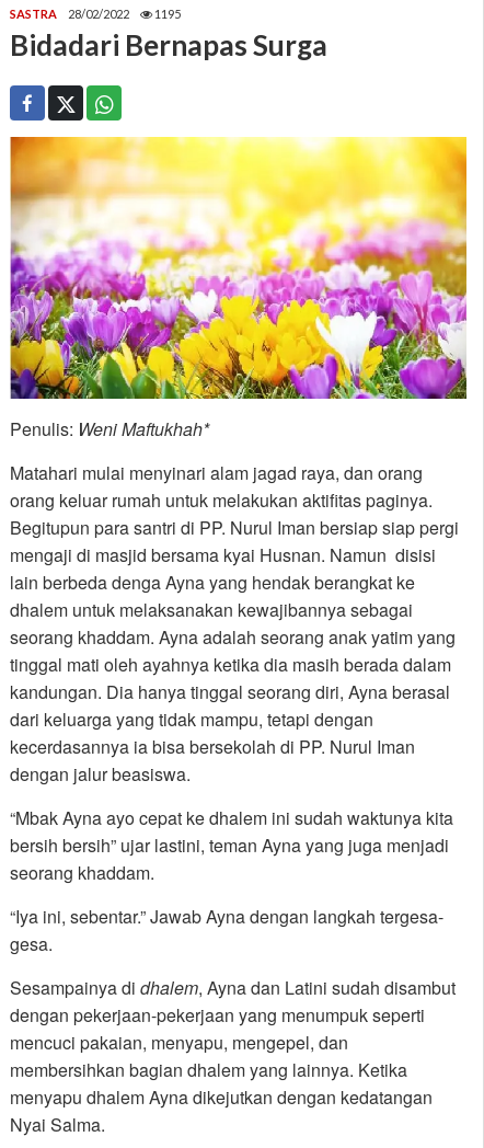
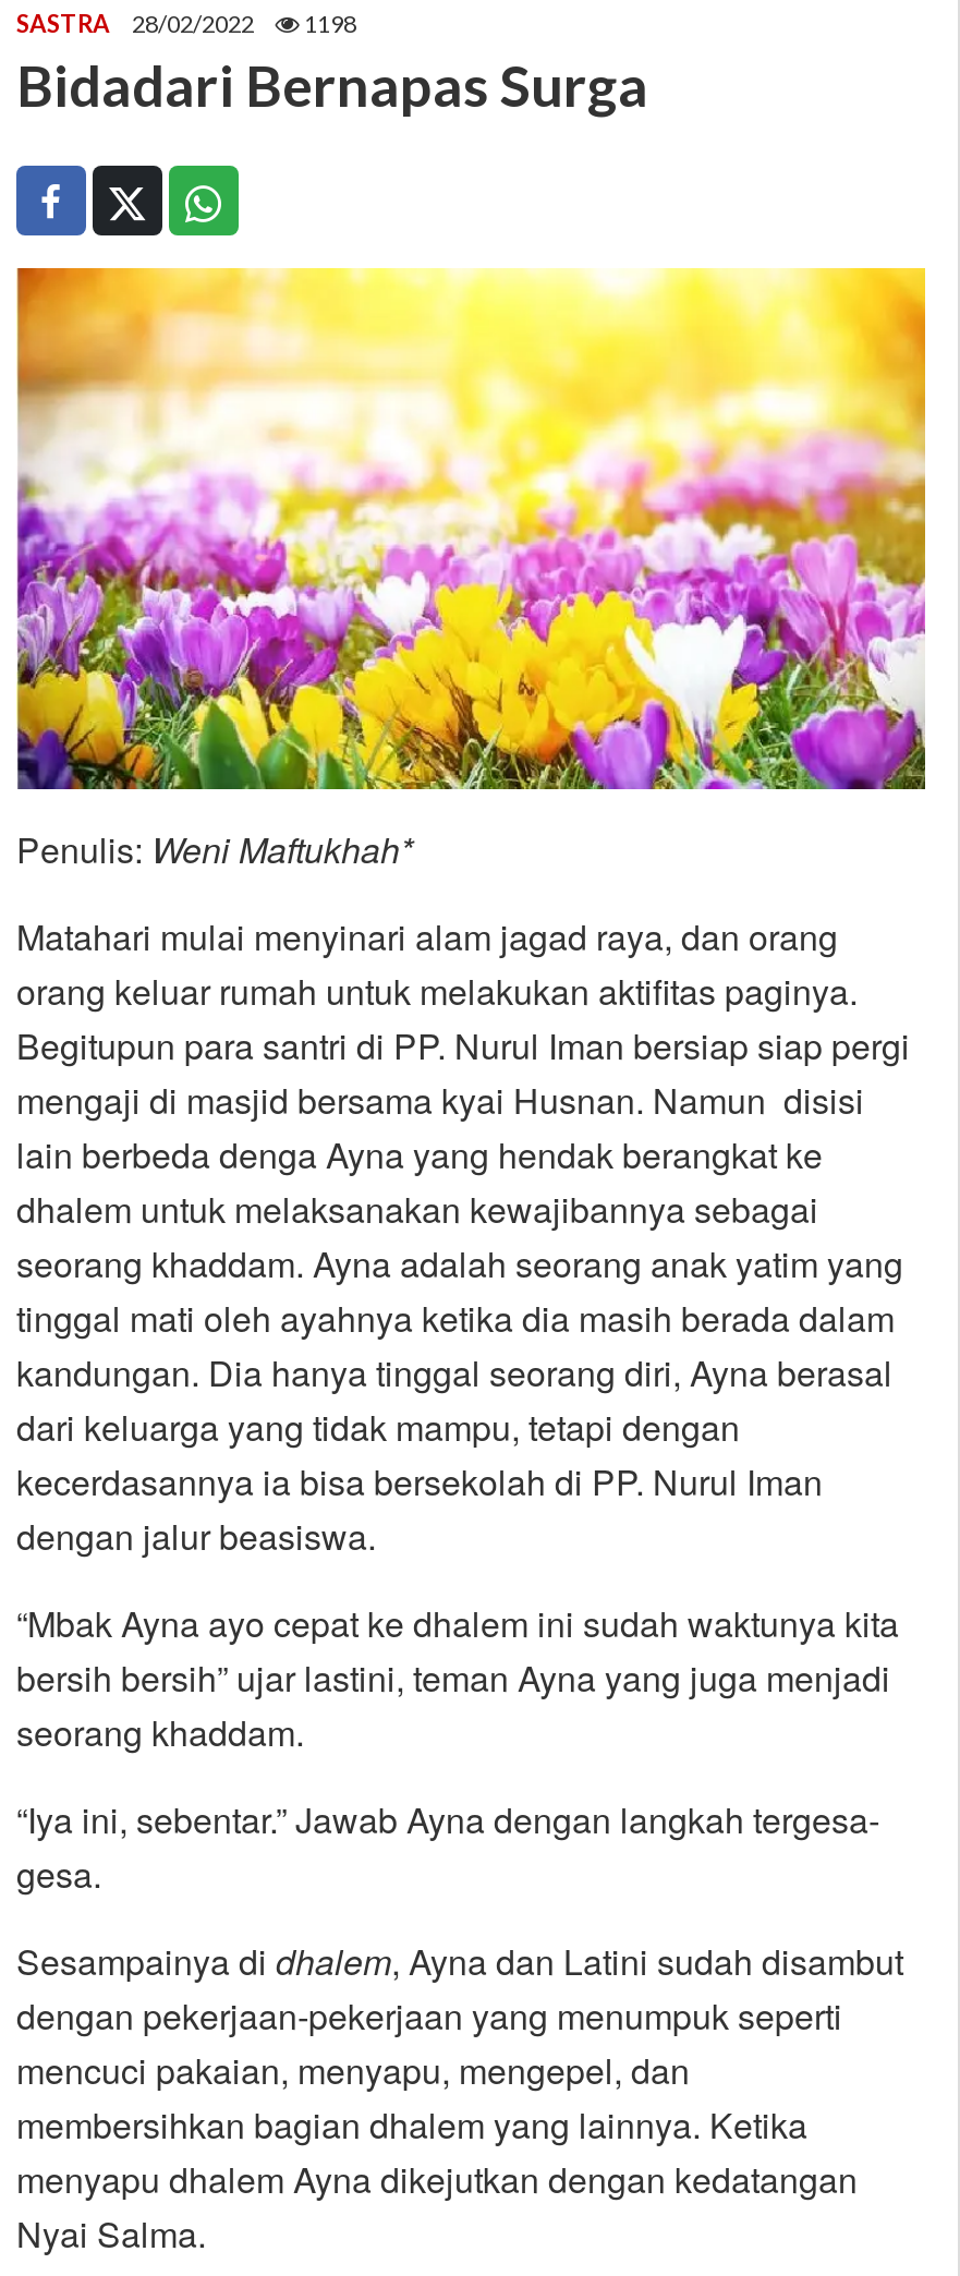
[10,7,181,21] SASTRA 28/02/2022 1195 -> [16,10,356,38] SASTRA 28/02/2022 1198

